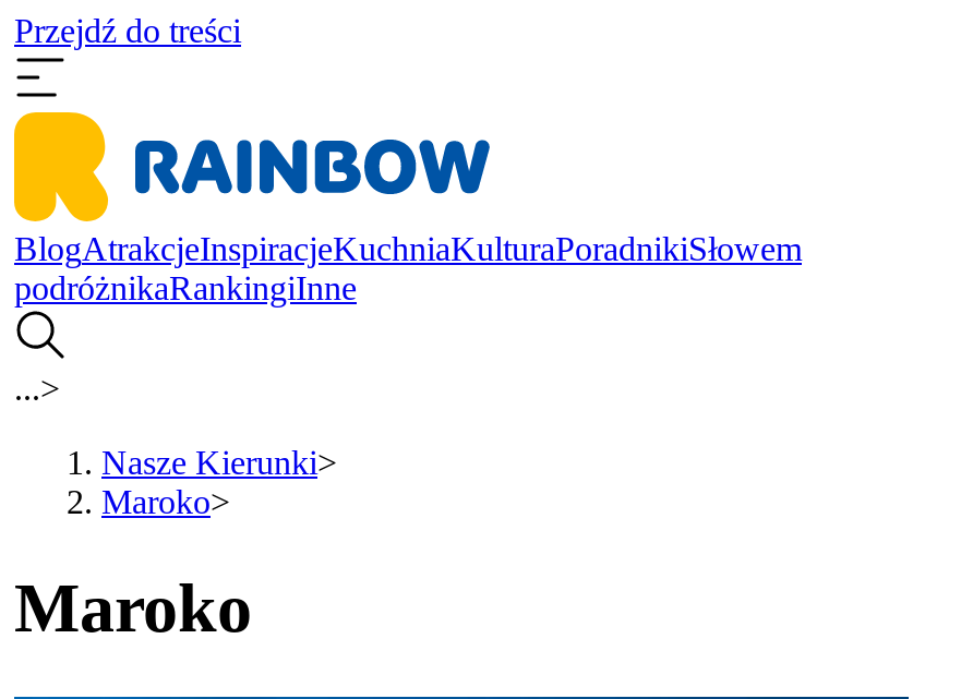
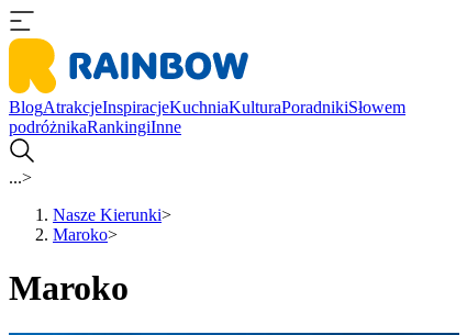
[14,12,241,49] Przejdź do treści -> none

